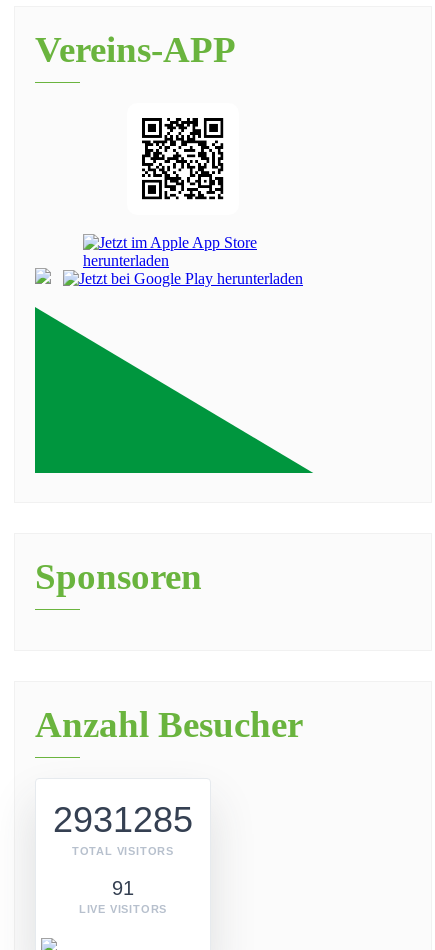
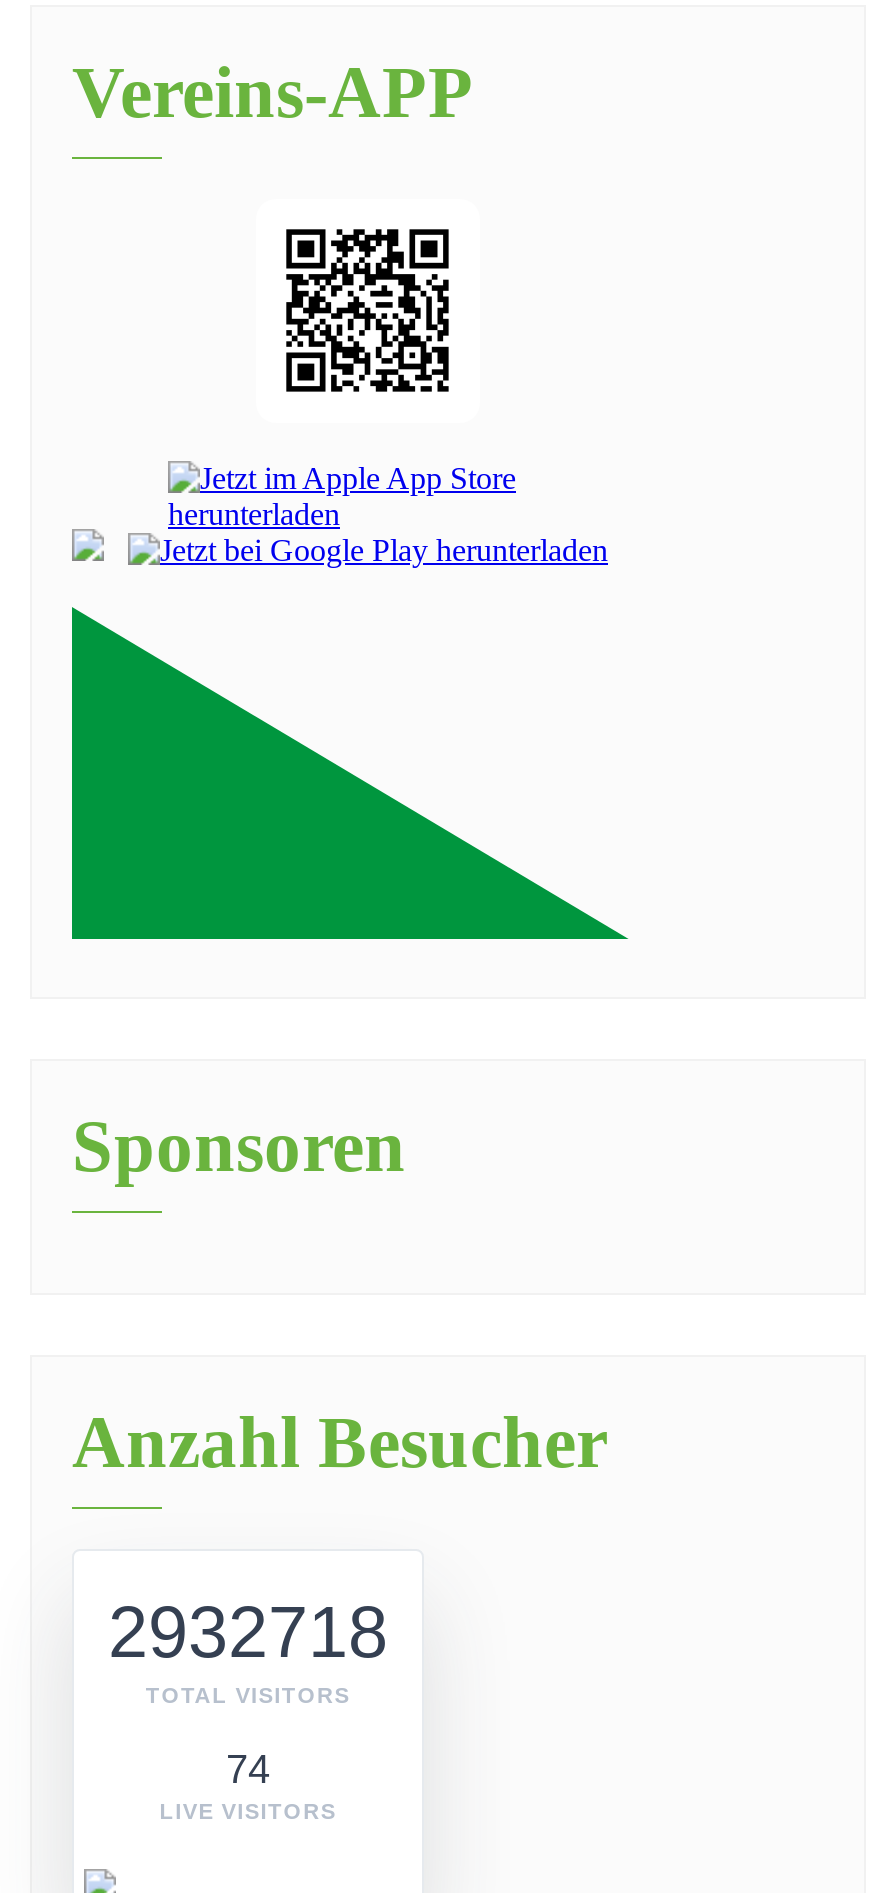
[53,799,193,840] 2931285 -> [108,1591,388,1673] 2932718
[112,877,134,899] 91 -> [226,1747,270,1791] 74

